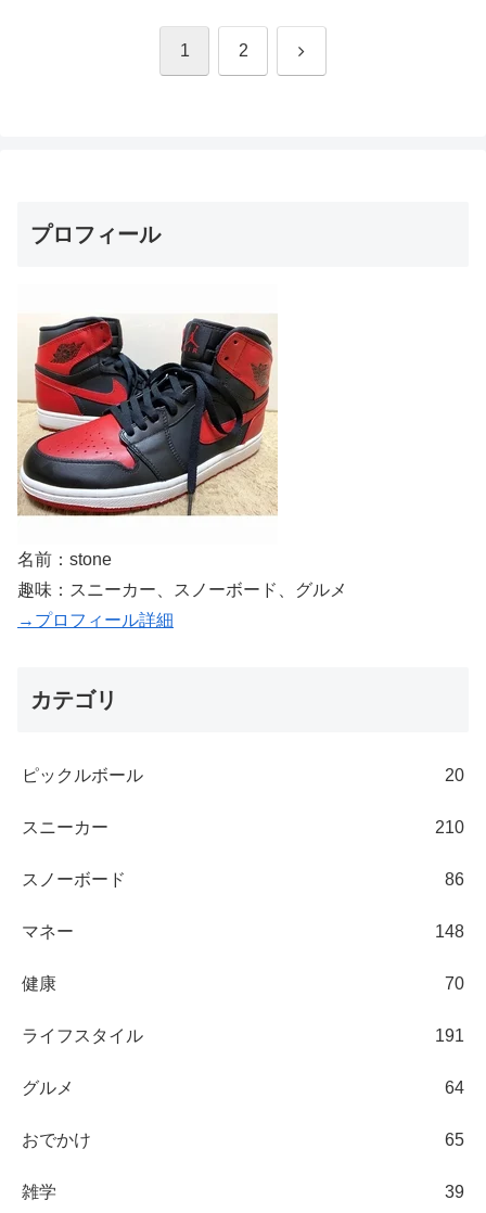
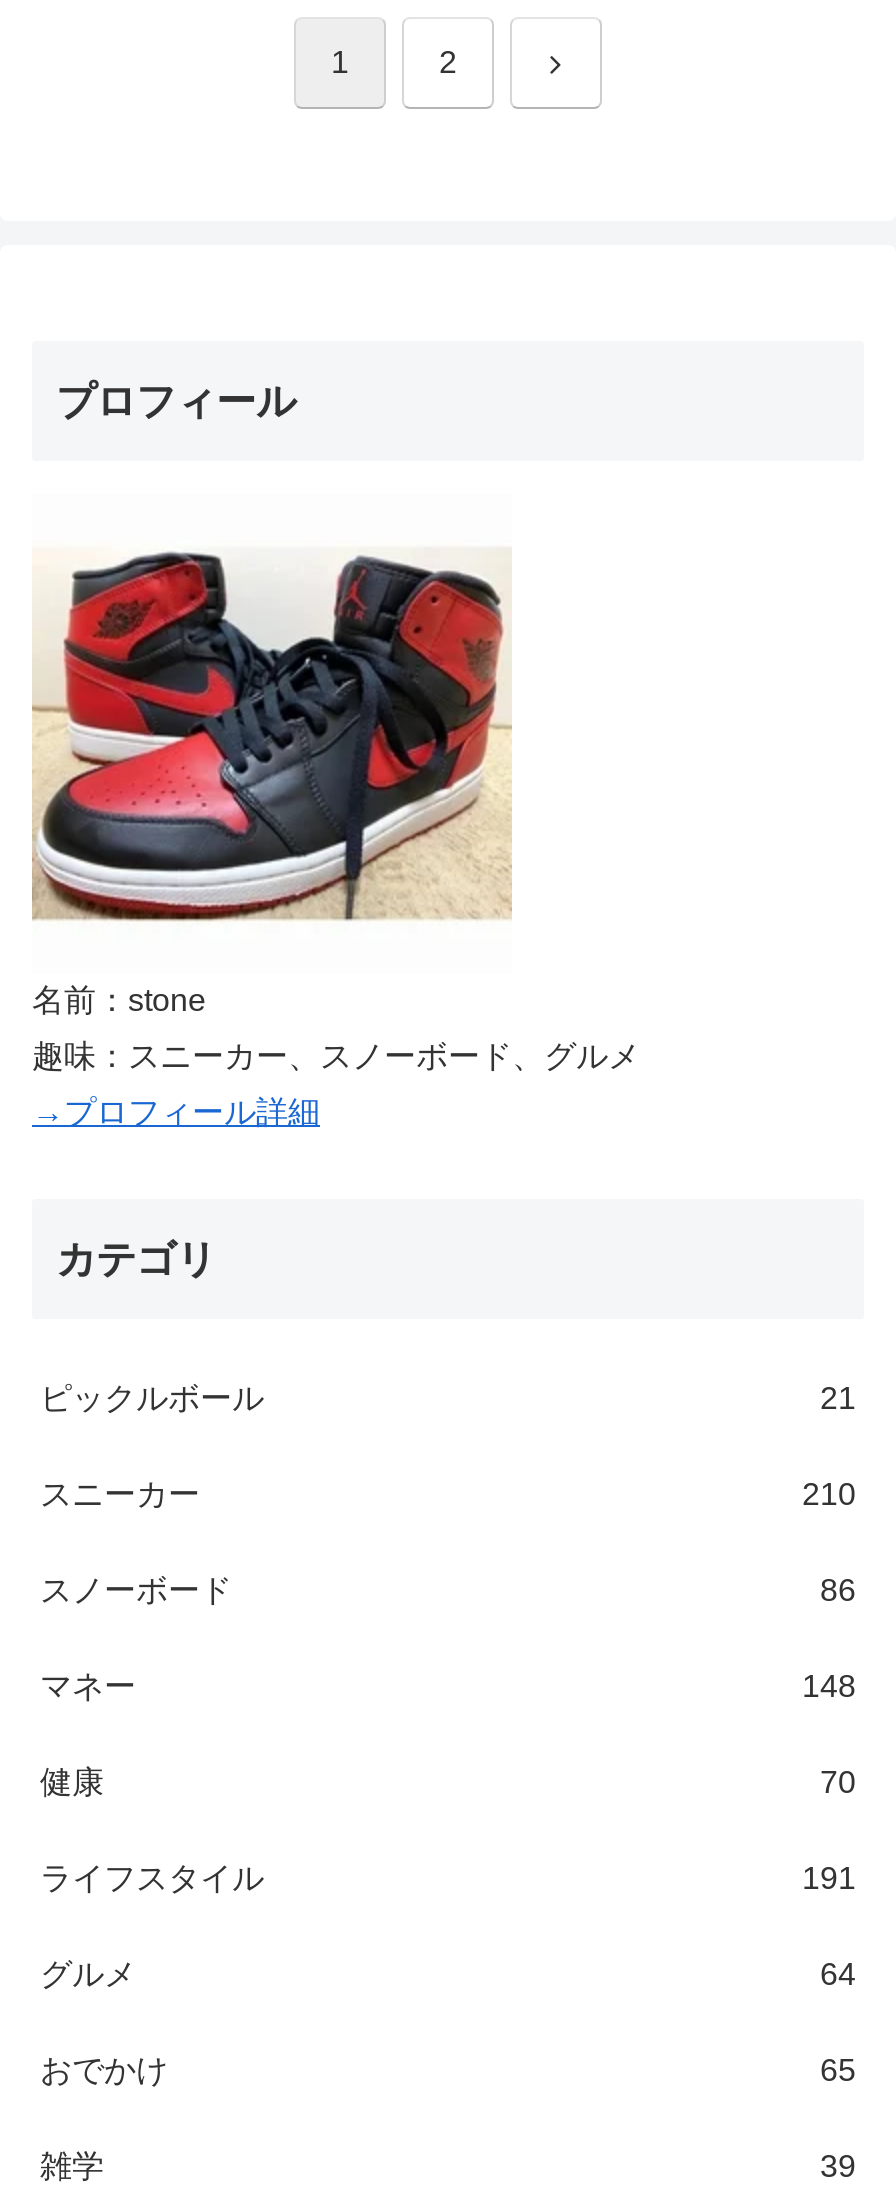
[445,766,464,784] 20 -> [820,1381,856,1415] 21

